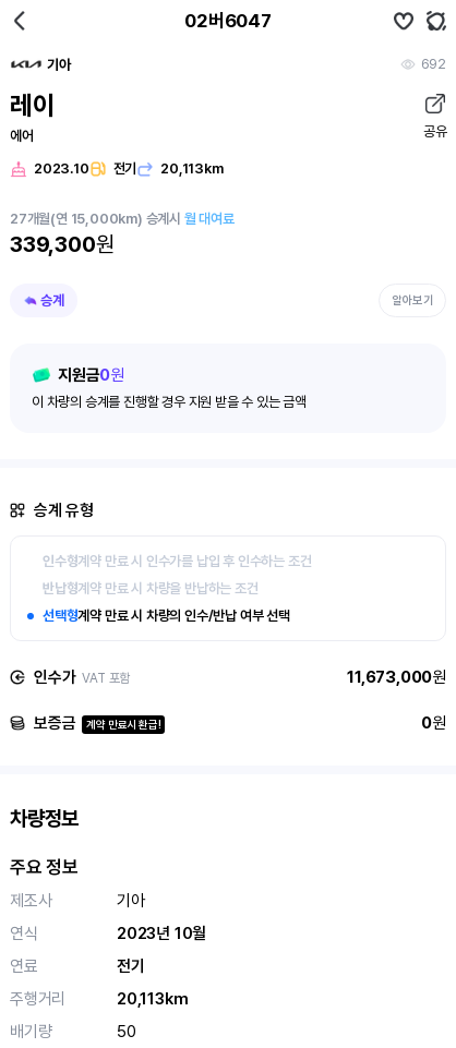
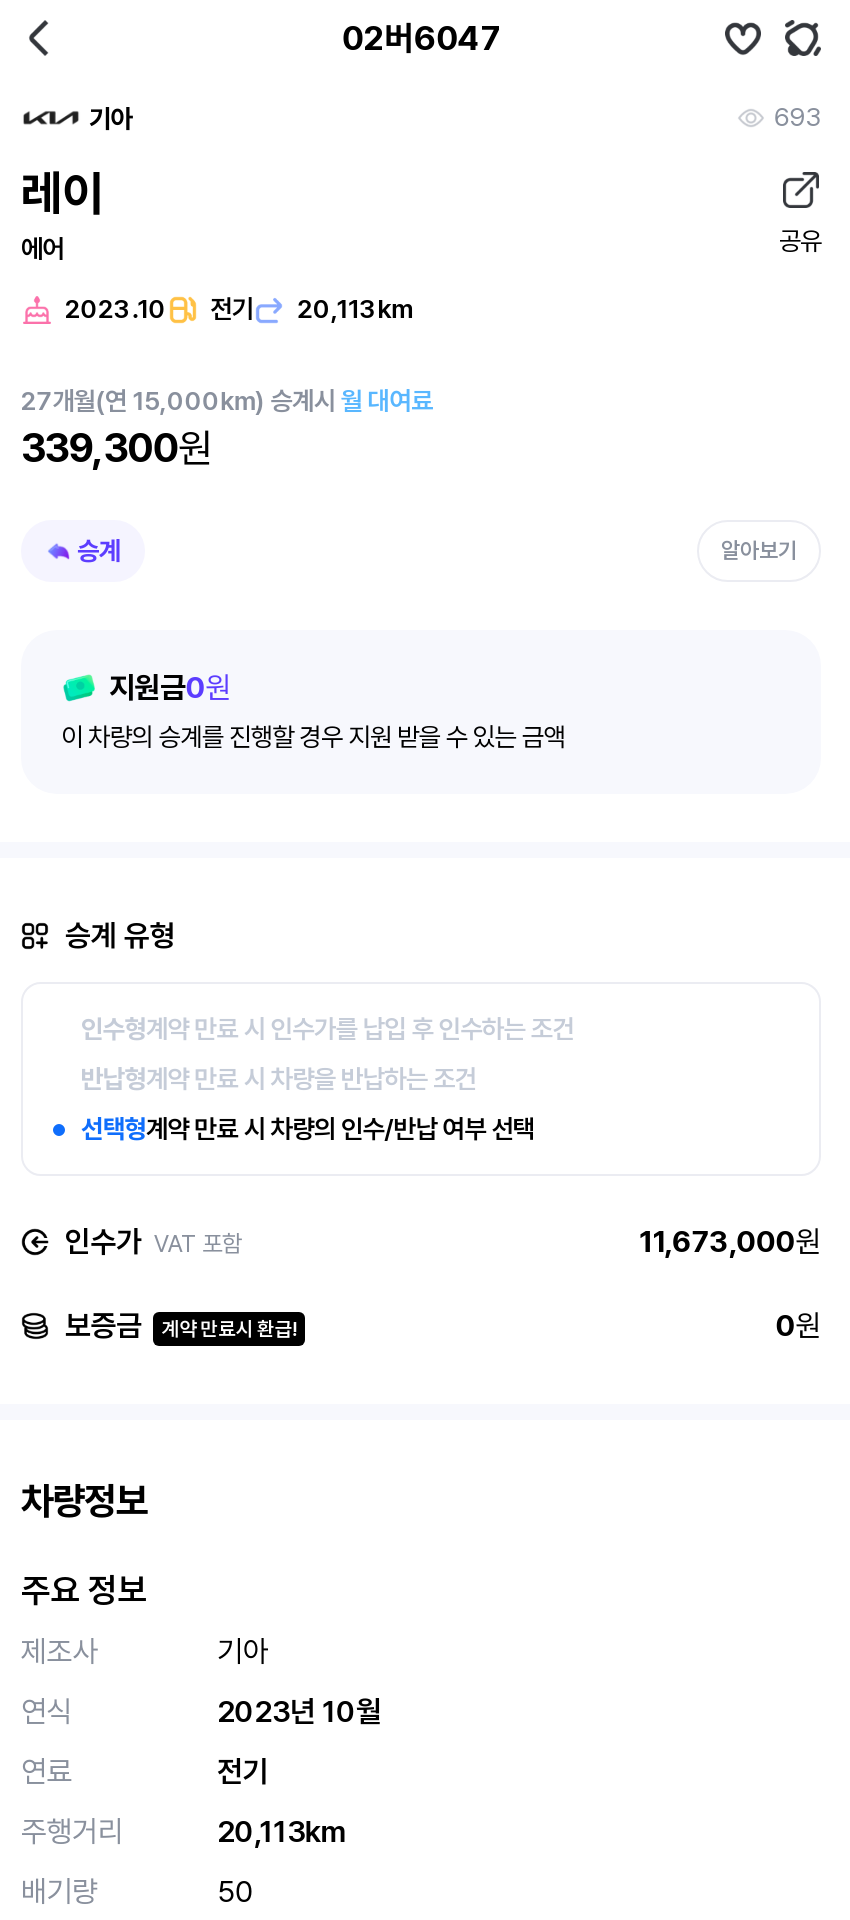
[421,56,446,72] 692 -> [774,102,821,132] 693

